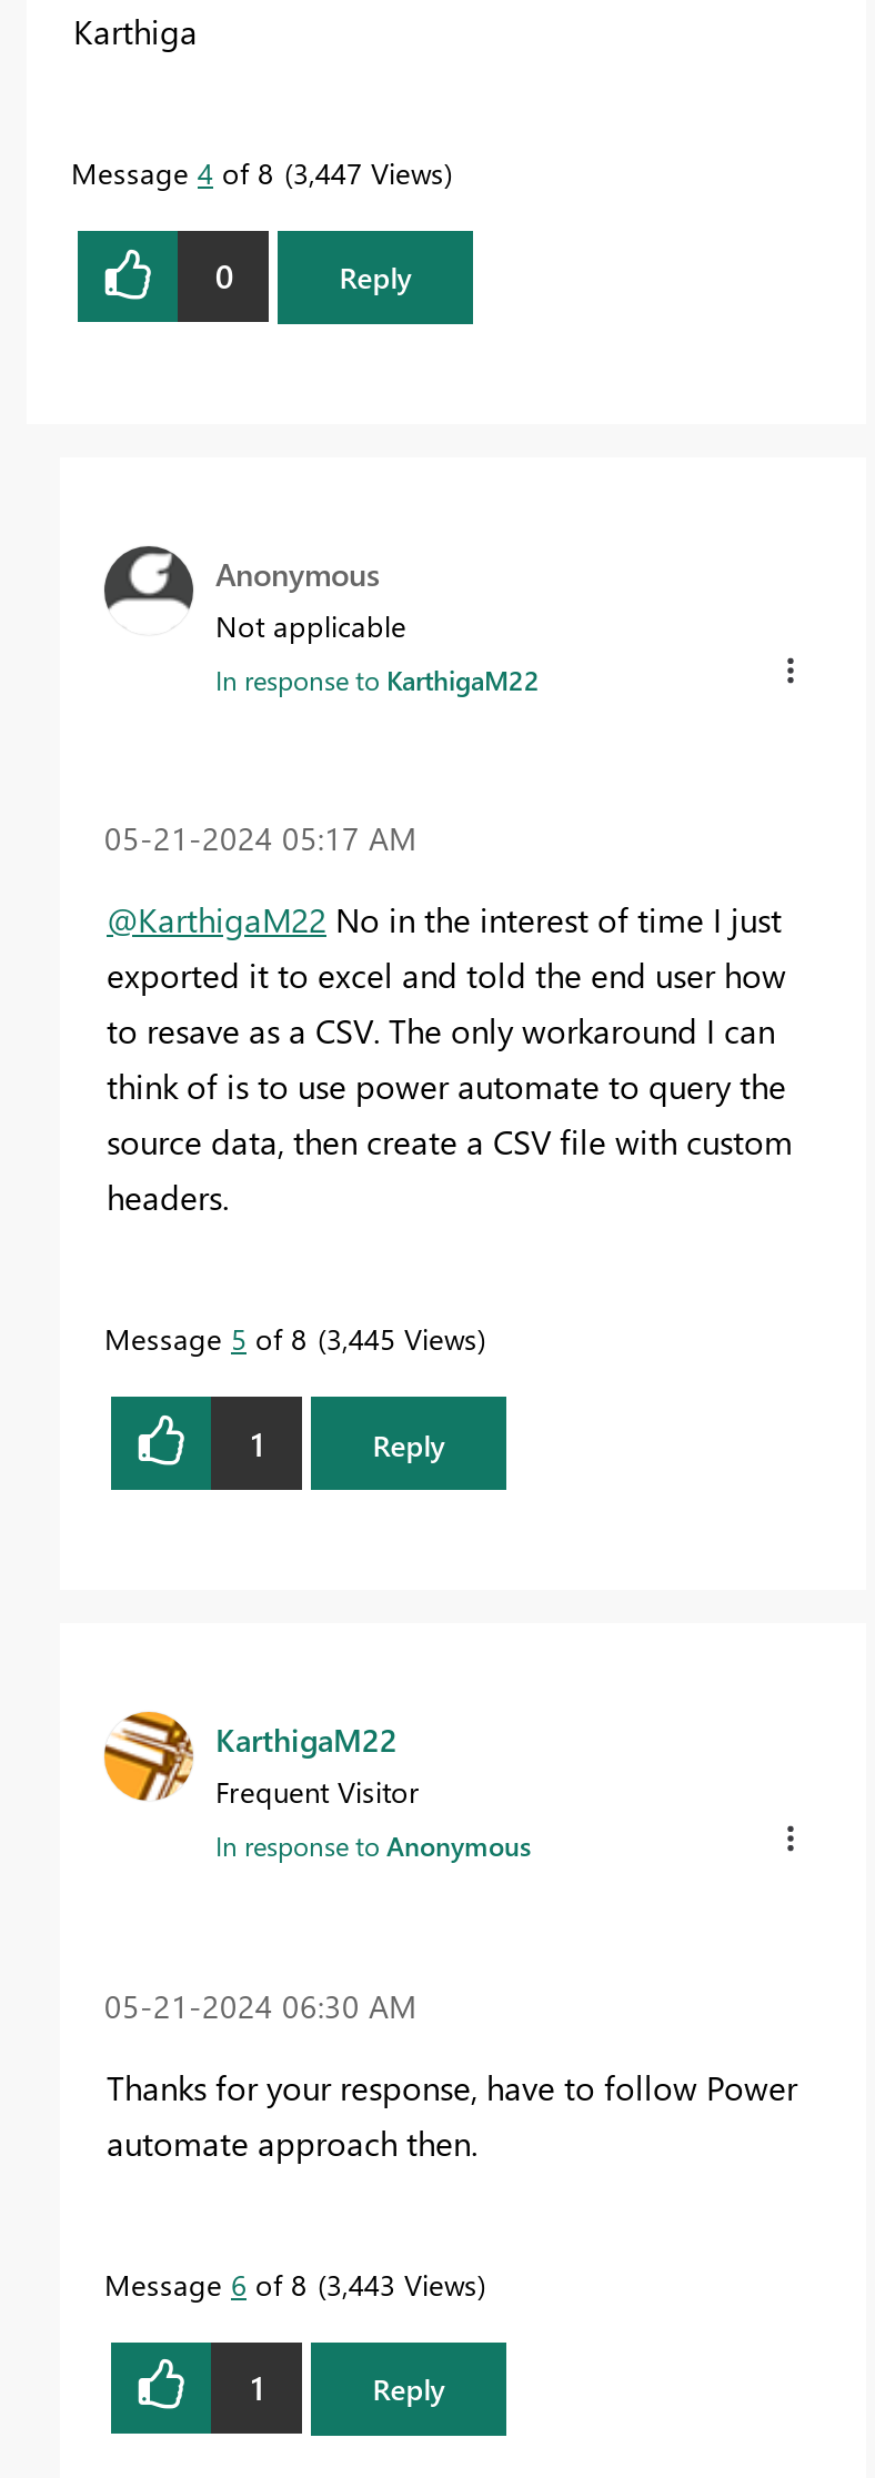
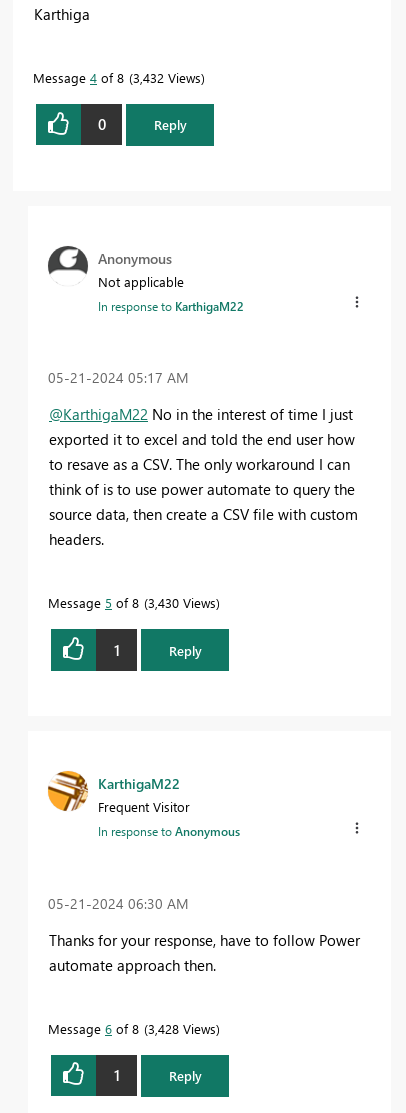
[71,153,444,191] Message 4 of 8 3,447 Views -> [33,69,201,86] Message 4 of 8 3,432 Views
[104,1319,477,1357] Message 5 of 8 3,445 Views -> [48,594,216,611] Message 5 of 8 3,430 Views
[104,2264,477,2302] Message 6 of 8 3,443 Views -> [48,1020,216,1037] Message 6 of 8 3,428 Views

